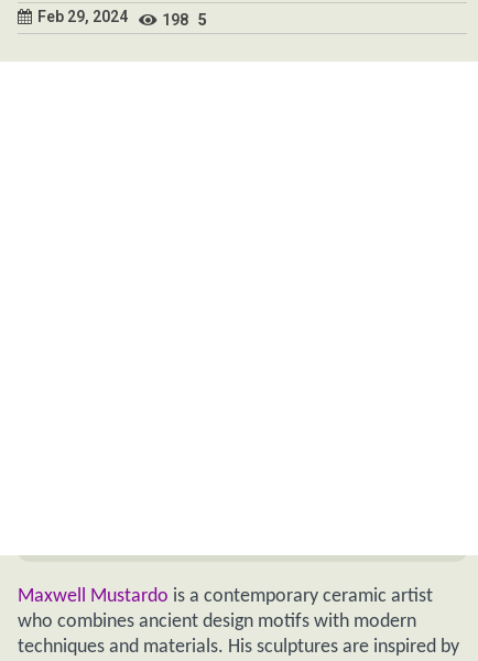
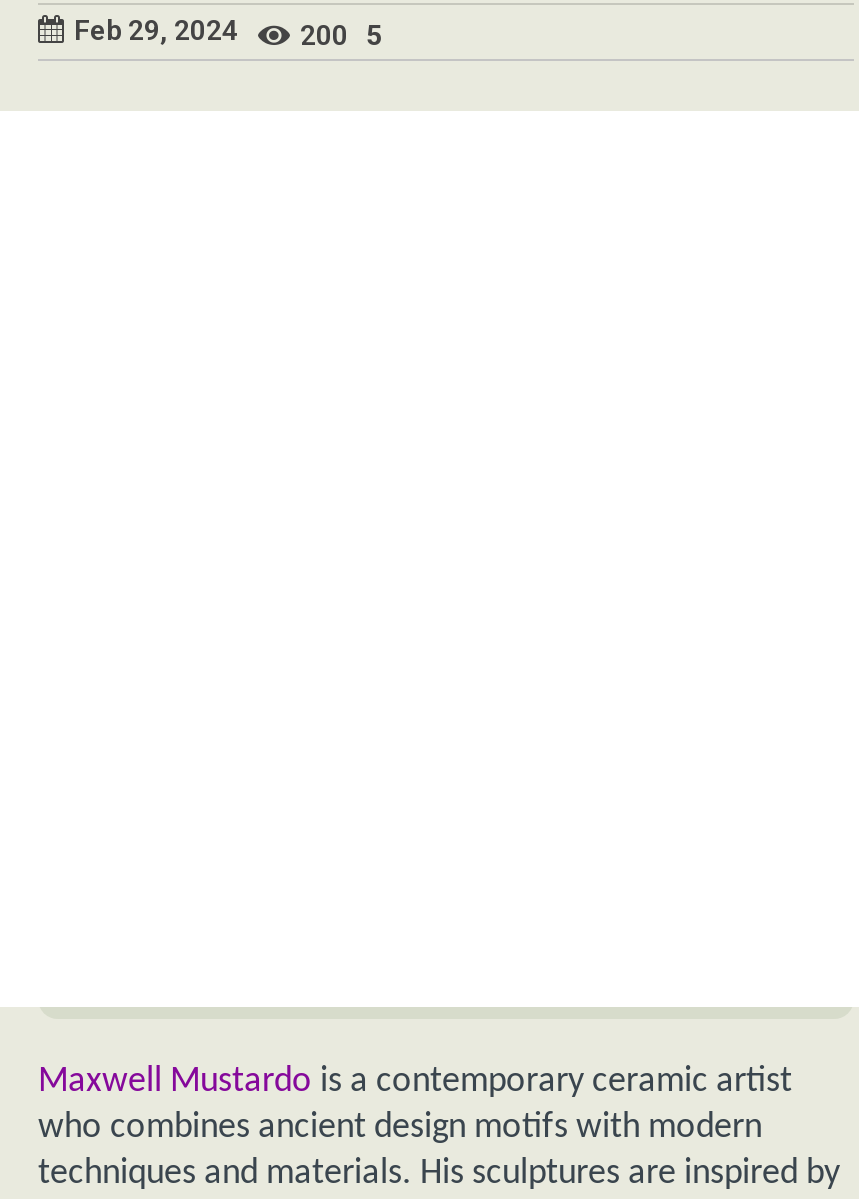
[37,8,207,29] Feb 29, 2024 198 5 -> [74,14,382,51] Feb 29, 2024 200 5

